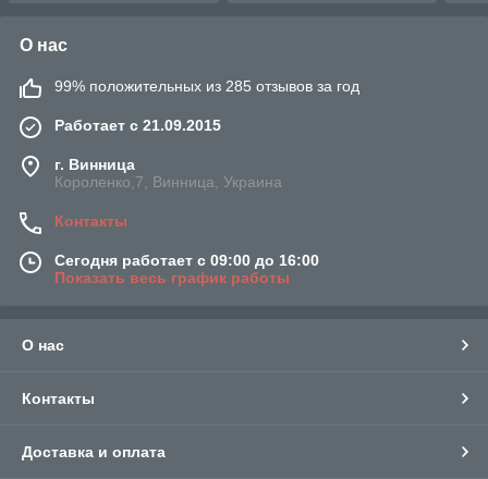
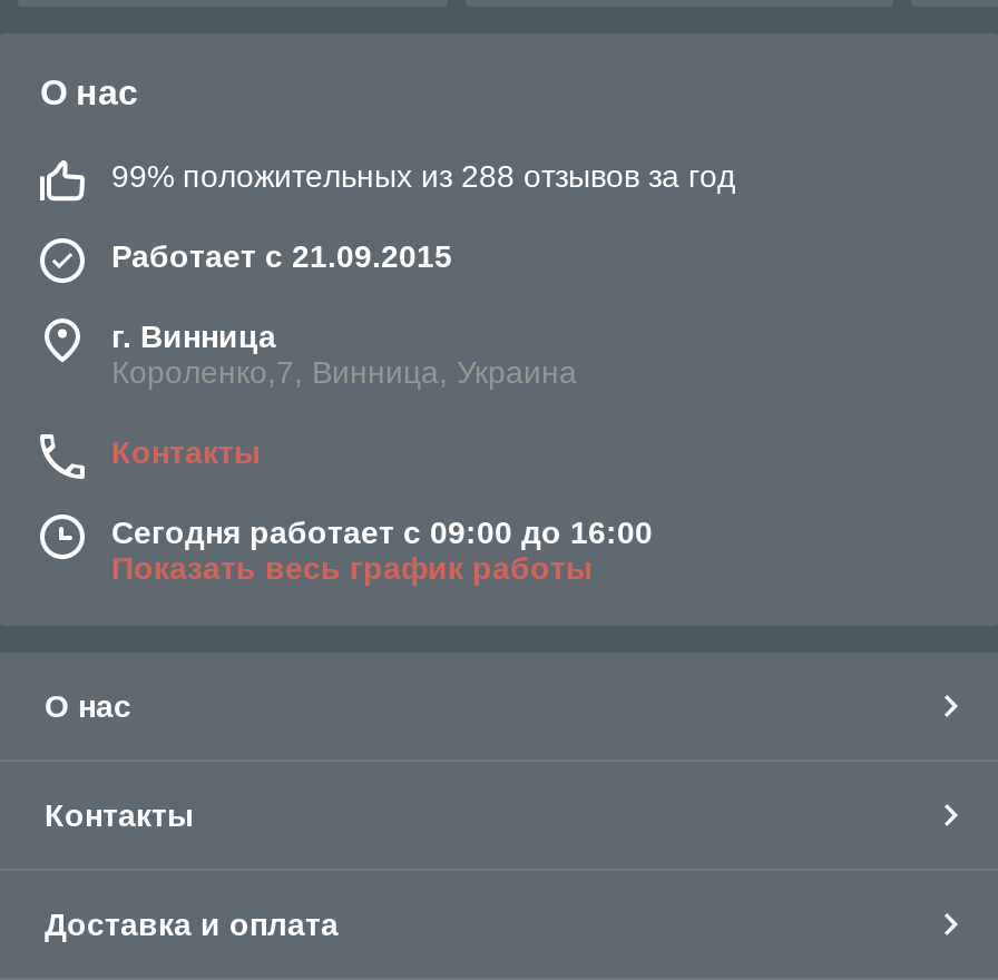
[54,78,359,95] 99% положительных из 285 отзывов за год -> [111,159,735,195] 99% положительных из 288 отзывов за год

